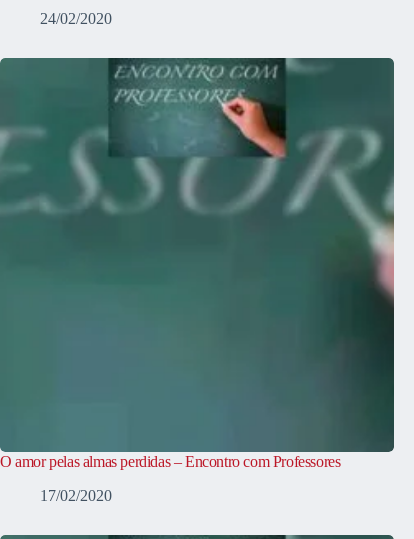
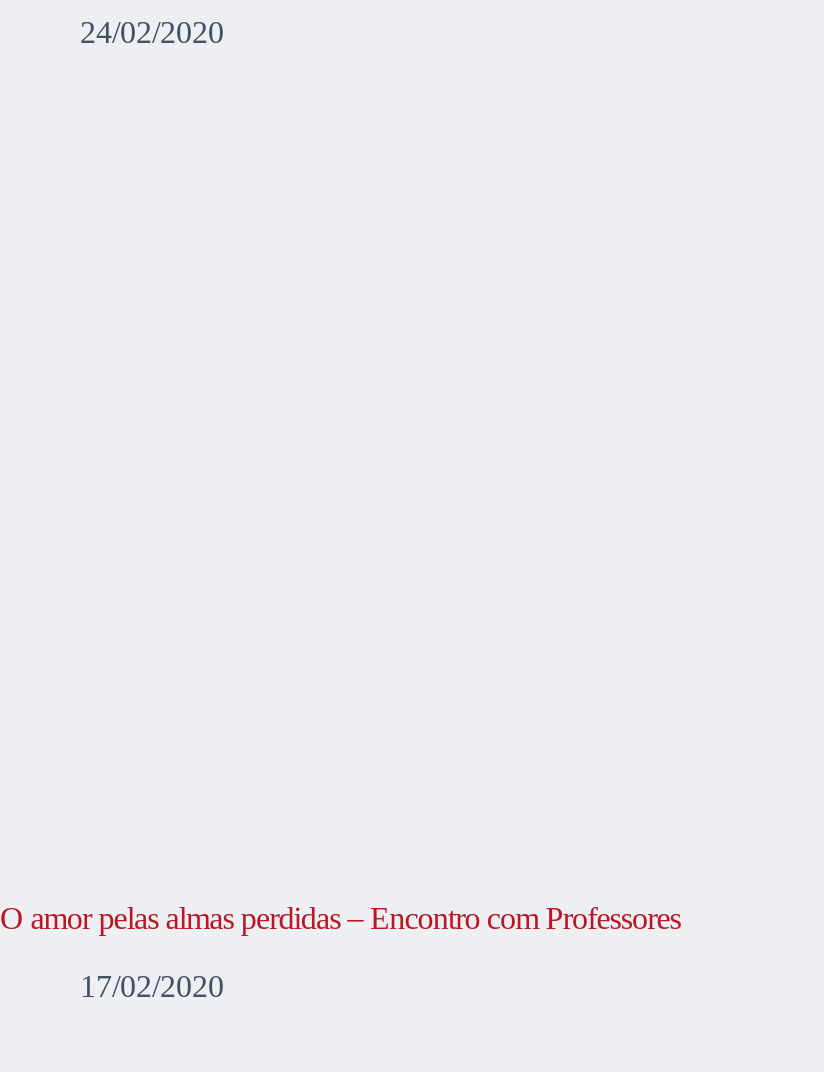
[3,57,395,453] [image] -> none

